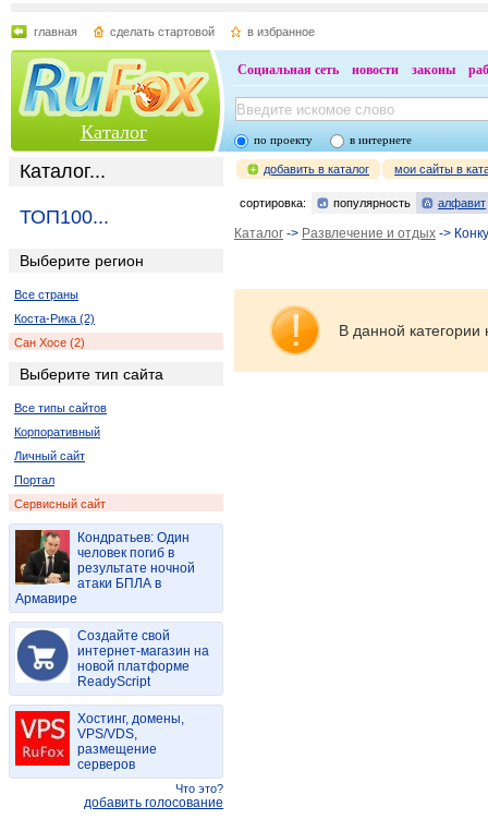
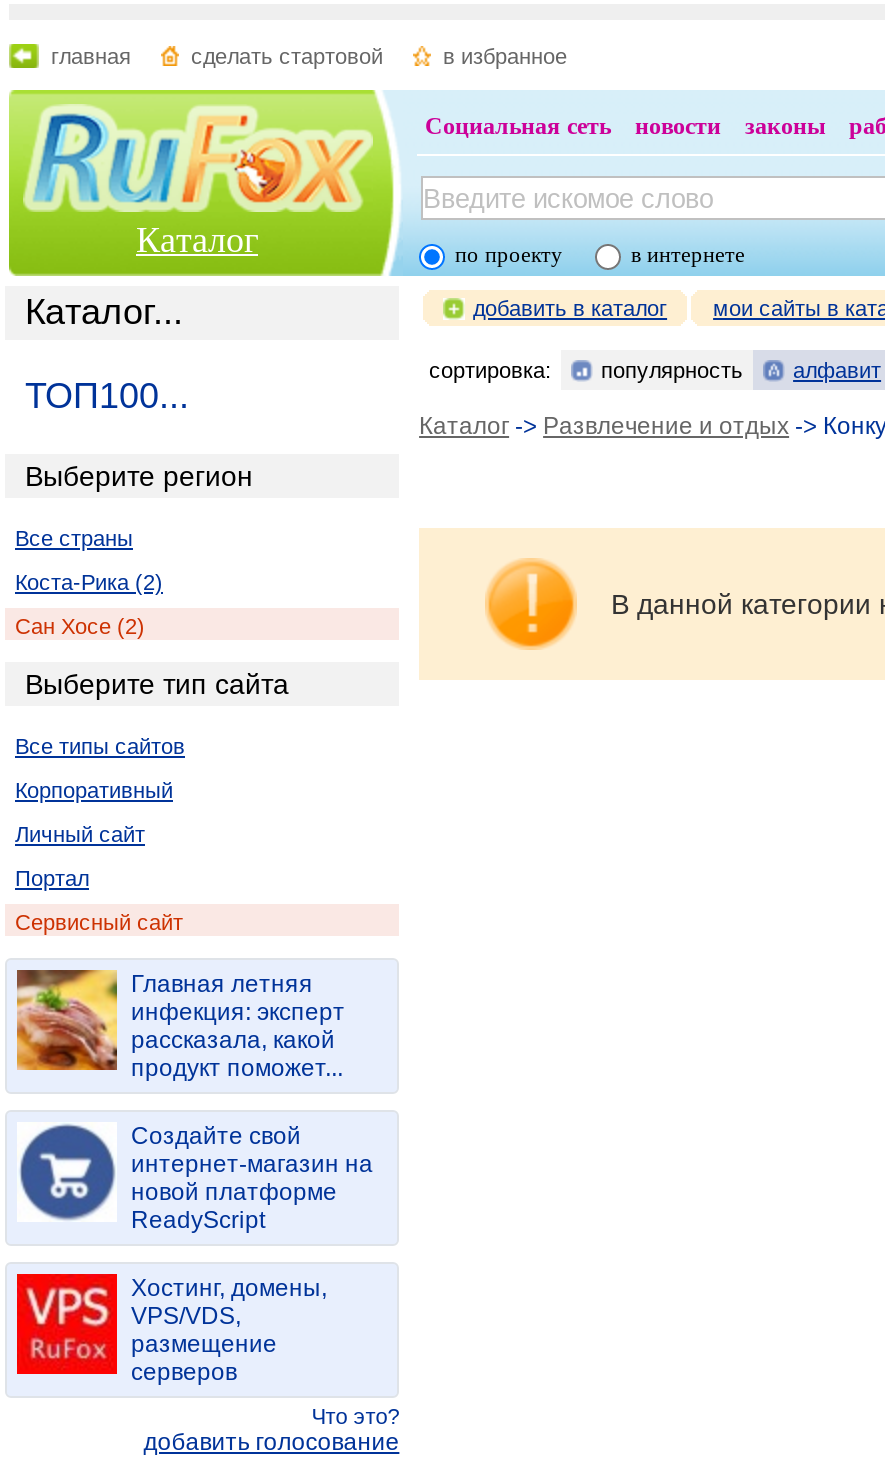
[14,529,195,606] [image] | Кондратьев: Один | человек погиб в | результате ночной | атаки БПЛА в | Армавире -> [15,968,345,1082] [image] | Главная летняя | инфекция: эксперт | рассказала, какой | продукт поможет...

